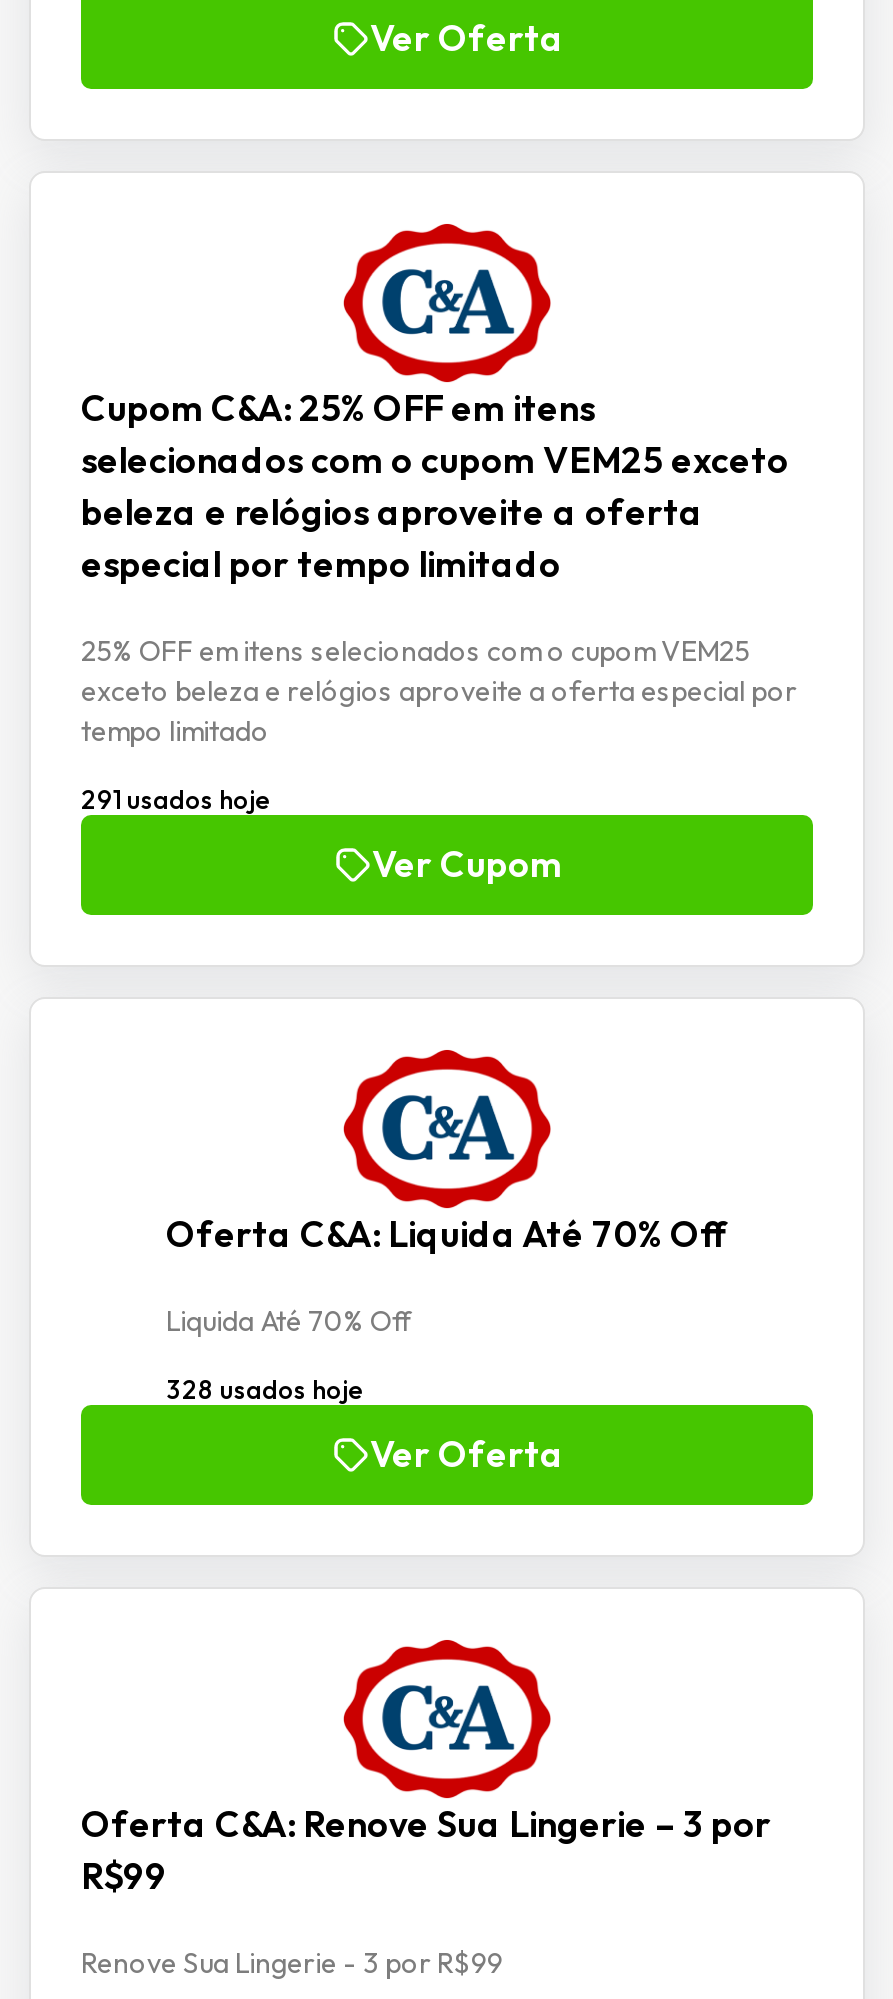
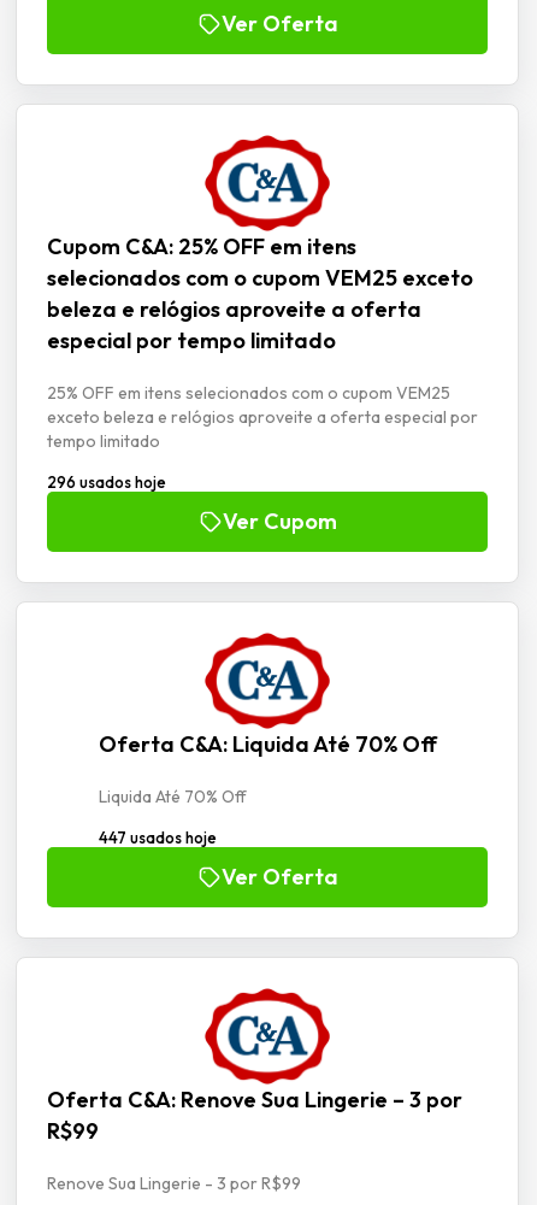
[81,782,271,814] 291 usados hoje -> [47,472,166,491] 296 usados hoje
[166,1372,364,1404] 328 usados hoje -> [98,827,216,847] 447 usados hoje

